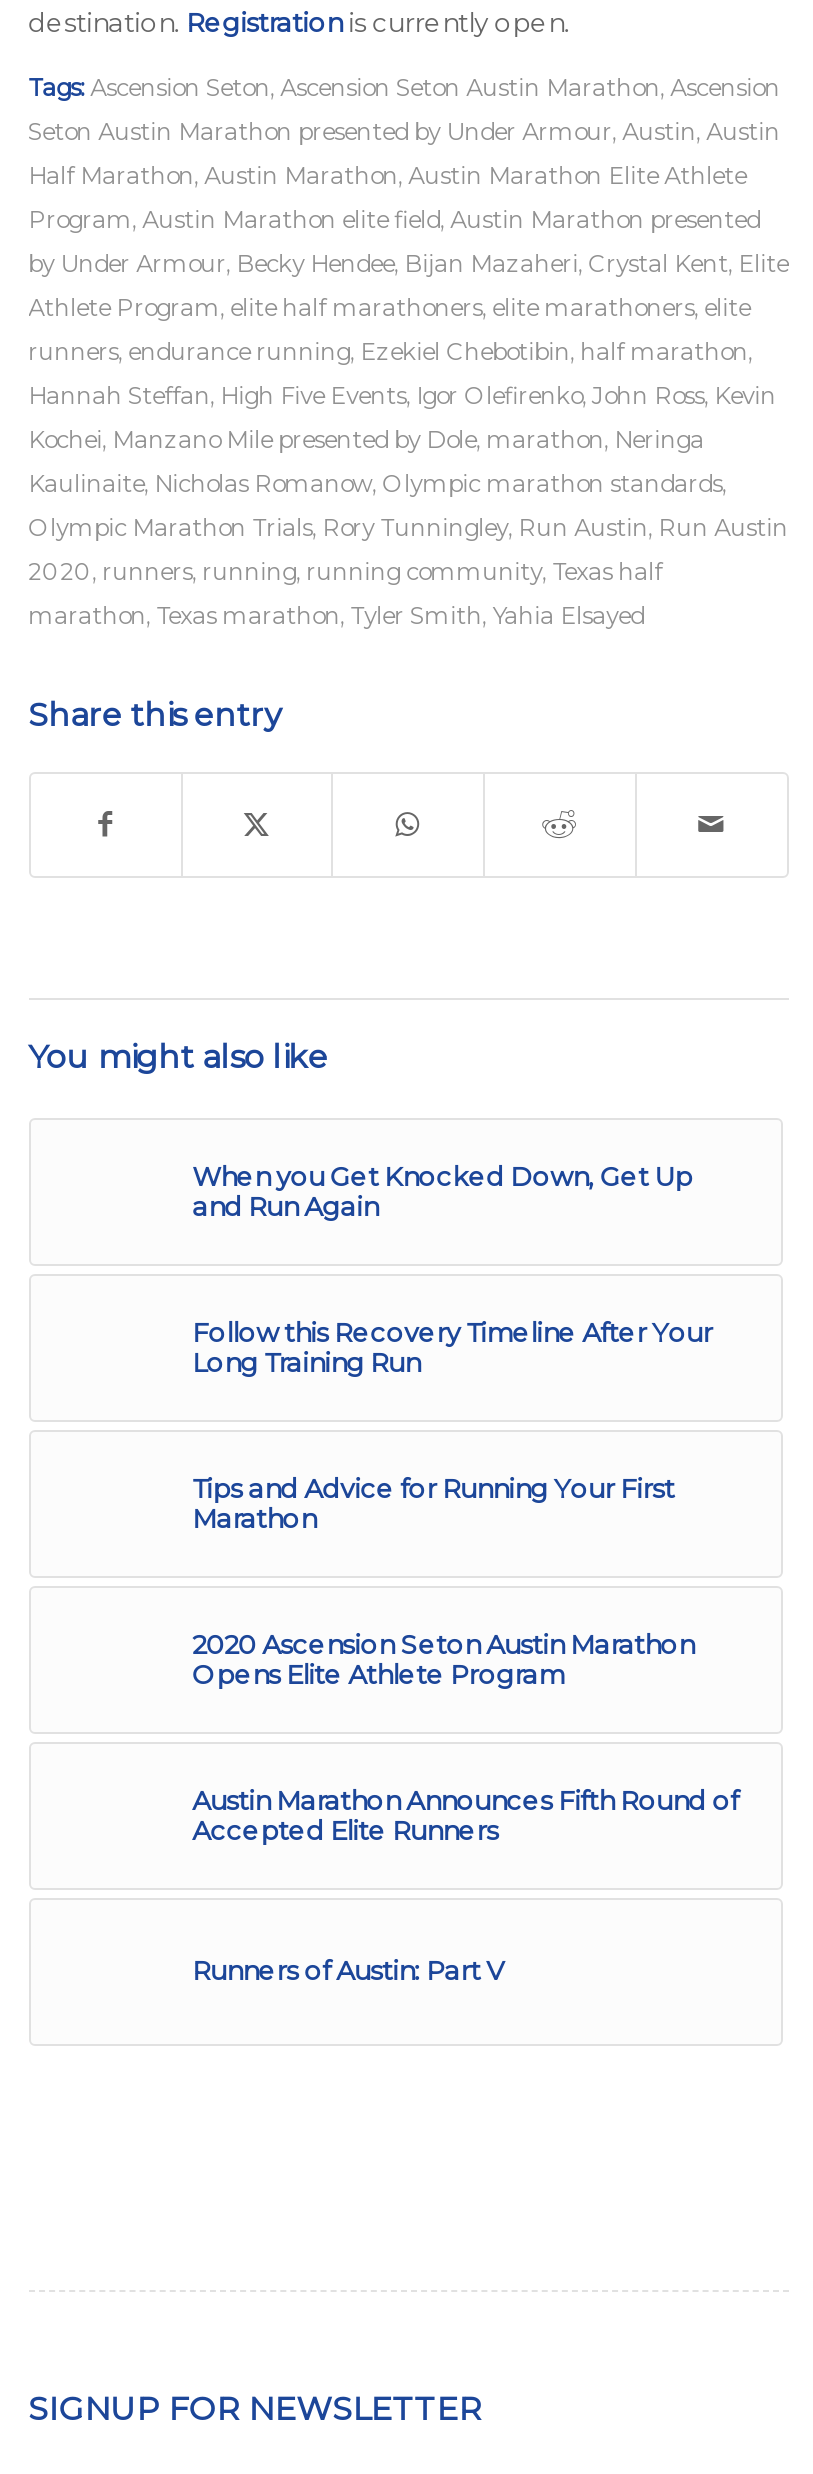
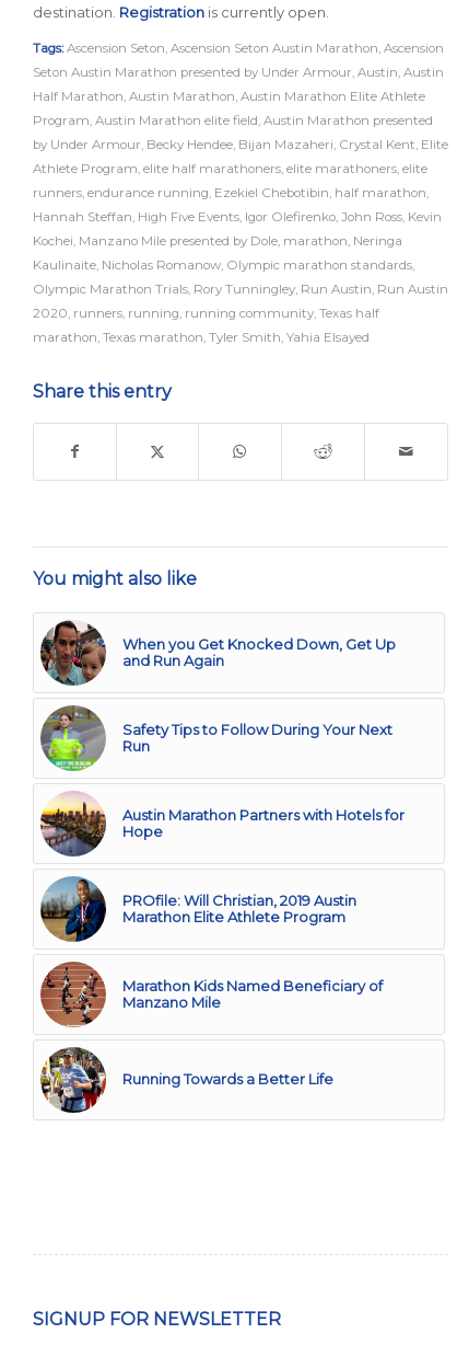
none -> [39,619,107,687] [image]
none -> [39,704,106,772] [image]
none -> [39,791,106,858] [image]
none -> [39,875,106,943] [image]
none -> [39,961,106,1028] [image]
none -> [39,1046,106,1114] [image]
[192,1316,712,1378] Follow this Recovery Timeline After Your | Long Training Run -> [122,721,392,755] Safety Tips to Follow During Your Next | Run
[192,1472,674,1534] Tips and Advice for Running Your First | Marathon -> [122,806,404,840] Austin Marathon Partners with Hotels for | Hope
[192,1628,694,1690] 2020 Ascension Seton Austin Marathon | Opens Elite Athlete Program -> [122,892,356,926] PROfile: Will Christian, 2019 Austin | Marathon Elite Athlete Program
[192,1784,738,1846] Austin Marathon Announces Fifth Round of | Accepted Elite Runners -> [122,977,382,1011] Marathon Kids Named Beneficiary of | Manzano Mile
[192,1954,504,1986] Runners of Austin: Part V -> [122,1070,333,1088] Running Towards a Better Life

